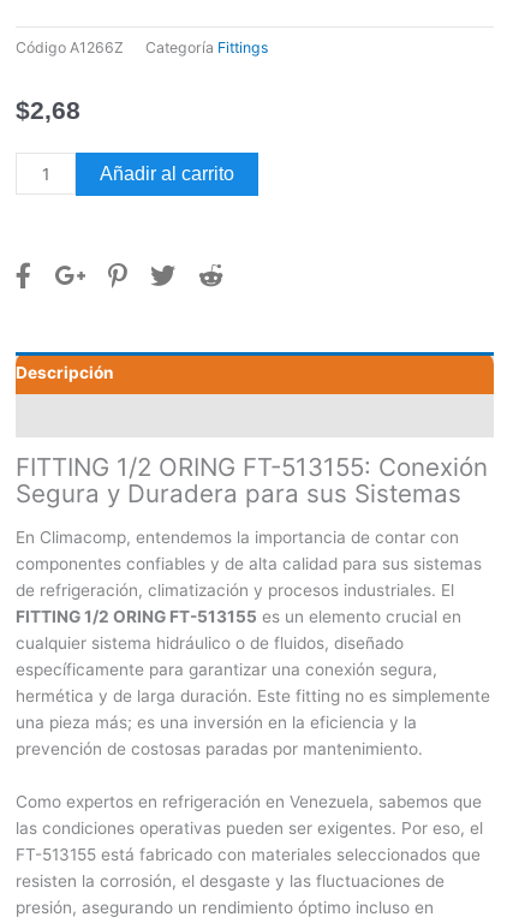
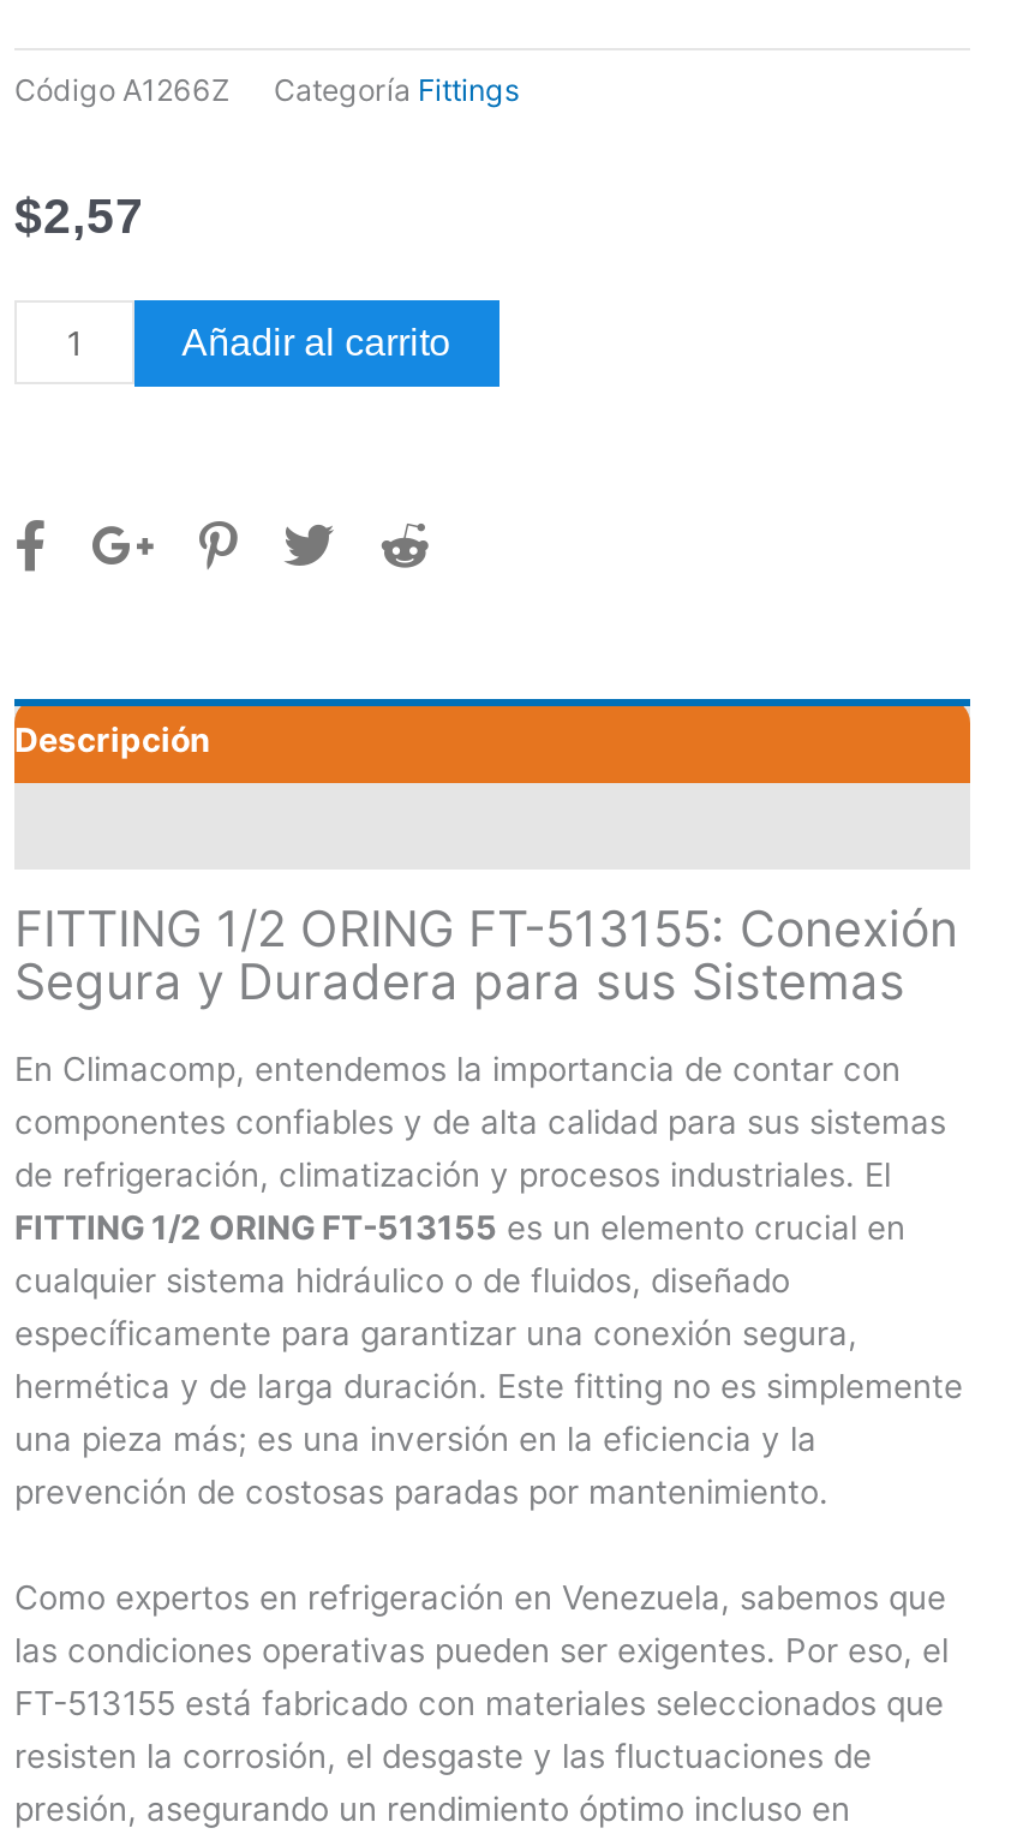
[16,96,80,124] $2,68 -> [14,188,144,243] $2,57

